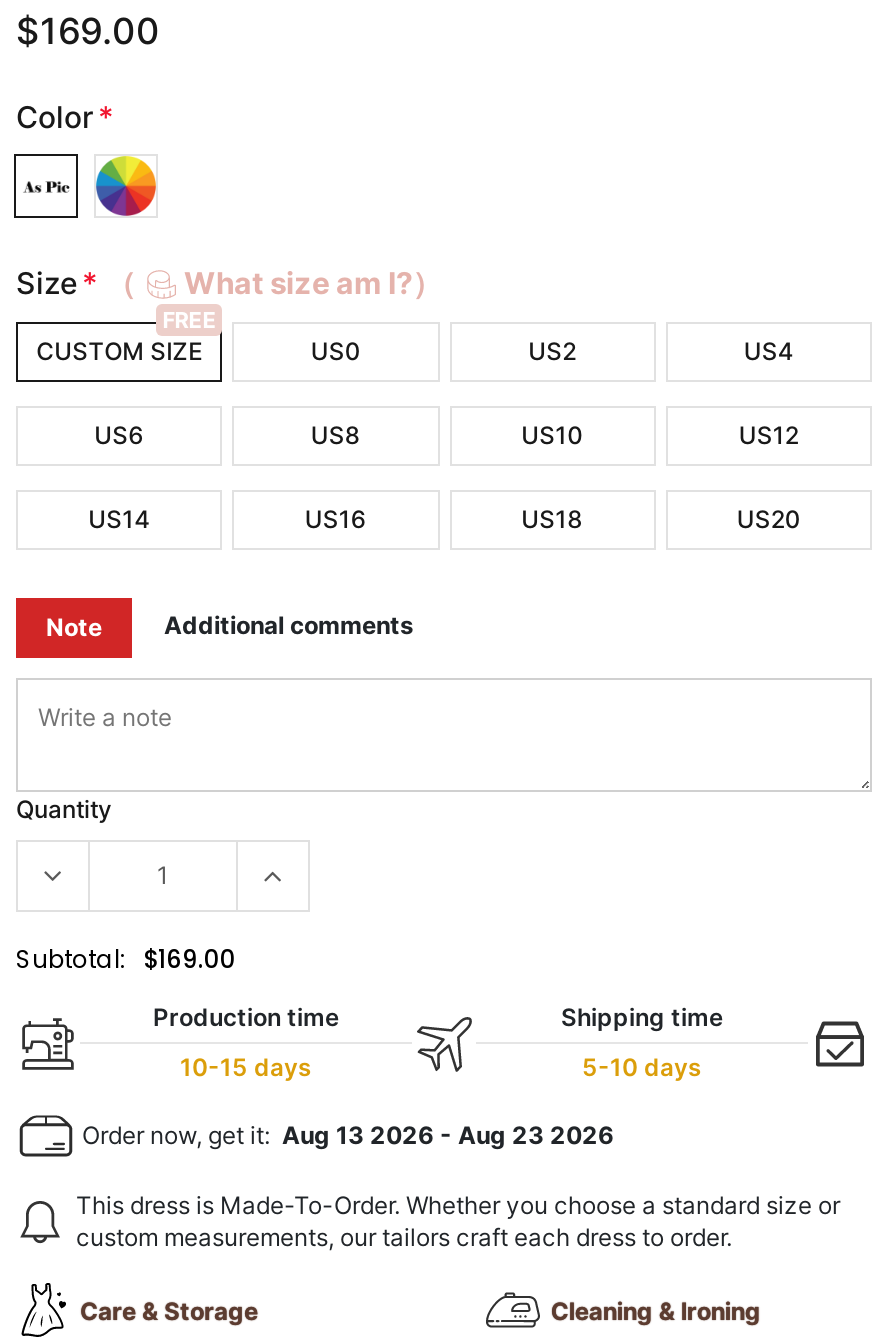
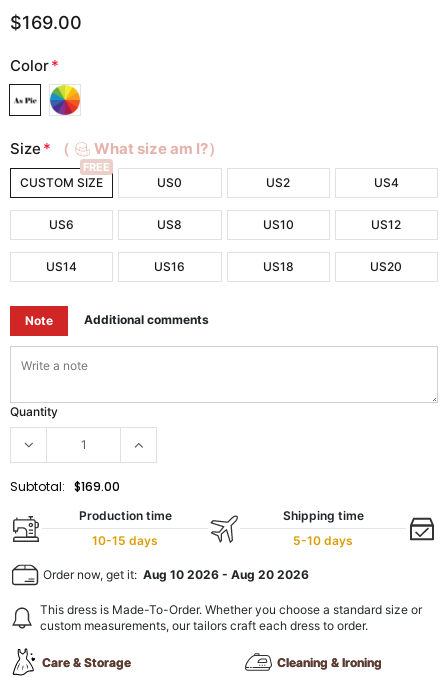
[76,1120,614,1150] Order now, get it: Aug 13 2026 - Aug 23 2026 -> [40,567,309,582] Order now, get it: Aug 10 2026 - Aug 20 2026

